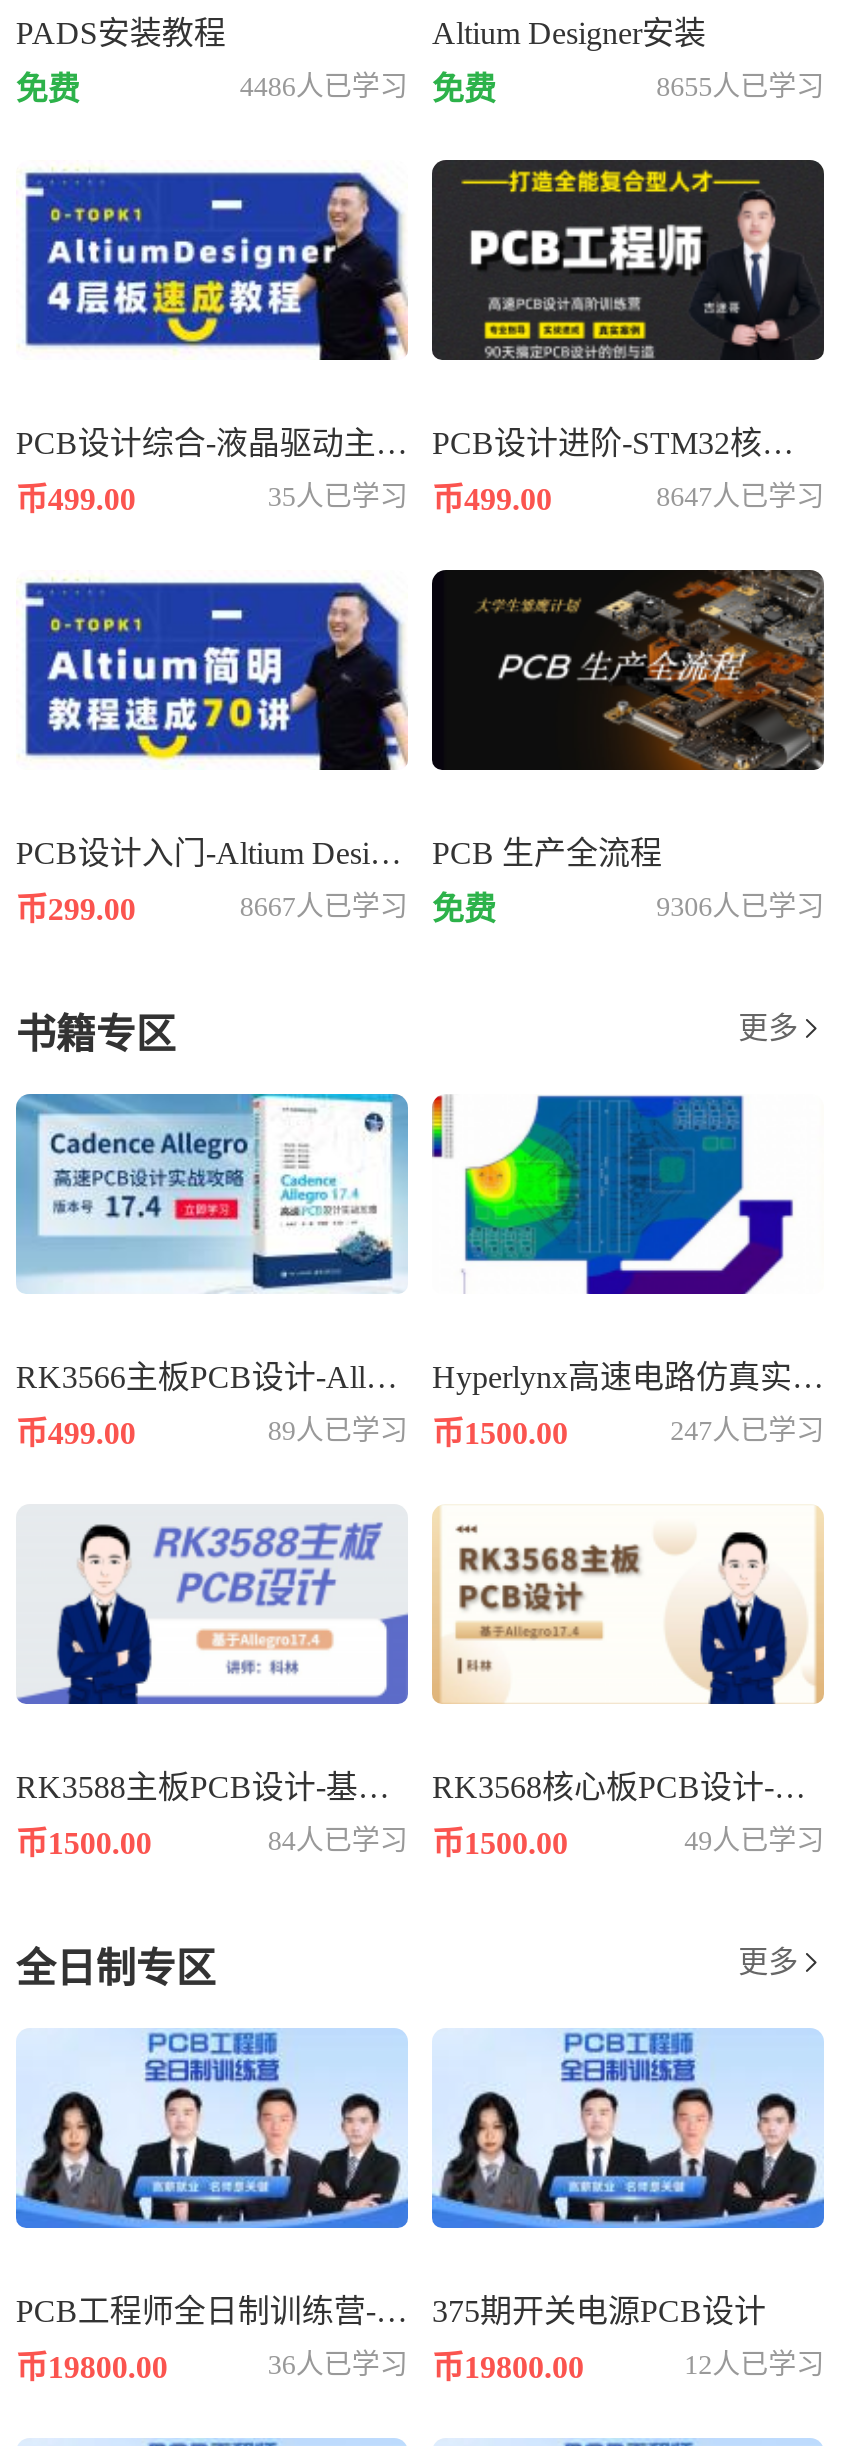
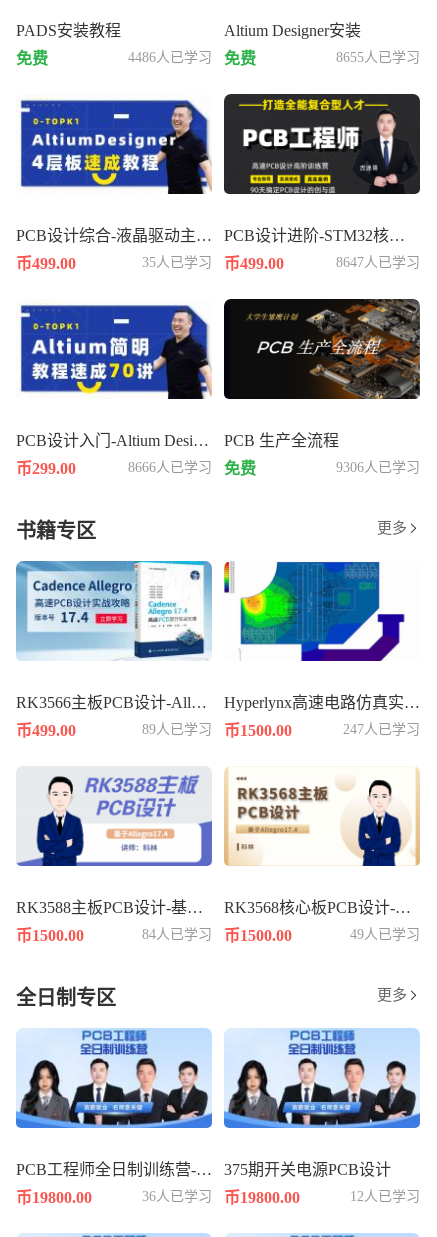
[240,892,496,926] 8667人已学习 免费 -> [128,460,256,477] 8666人已学习 免费

